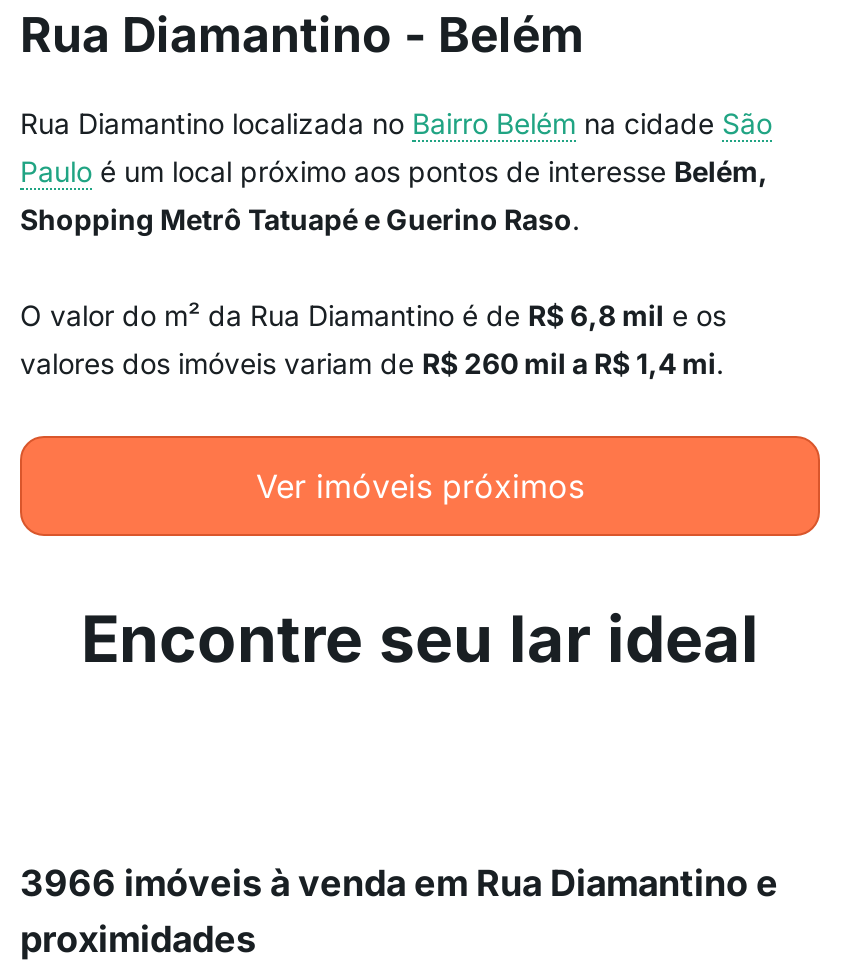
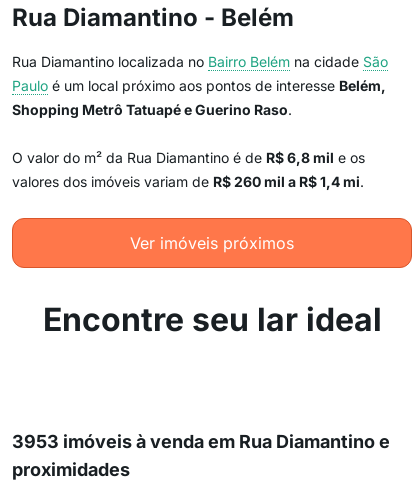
[20,862,778,904] 3966 imóveis à venda em Rua Diamantino e -> [12,431,390,452] 3953 imóveis à venda em Rua Diamantino e

